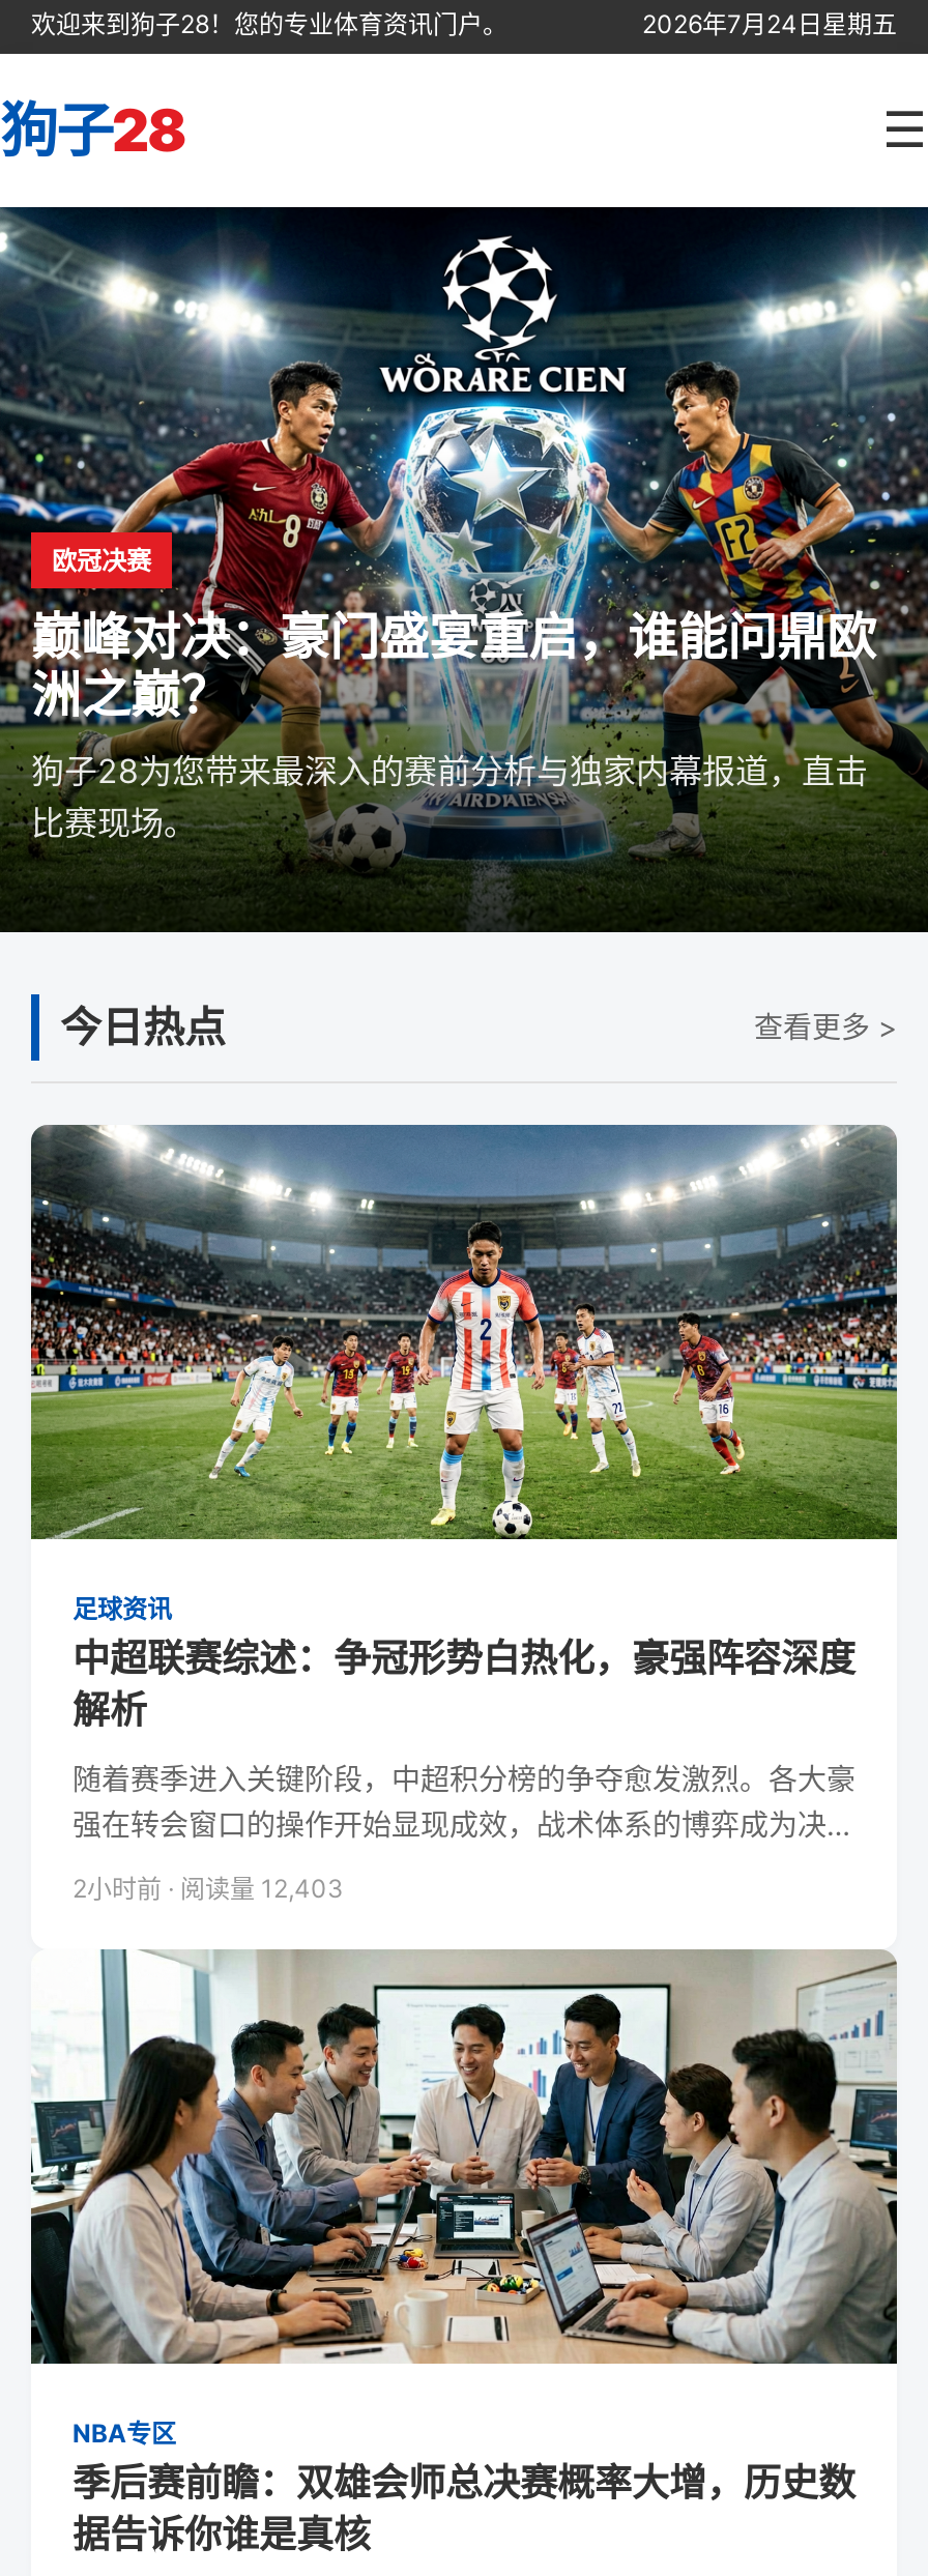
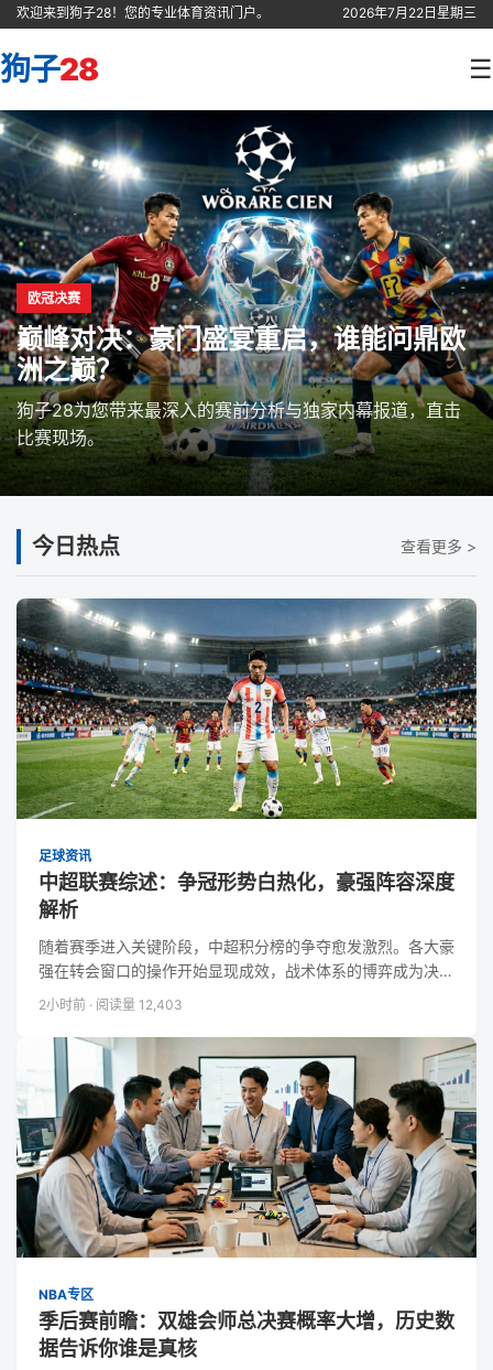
[642,8,897,39] 2026年7月24日星期五 -> [342,4,476,21] 2026年7月22日星期三

